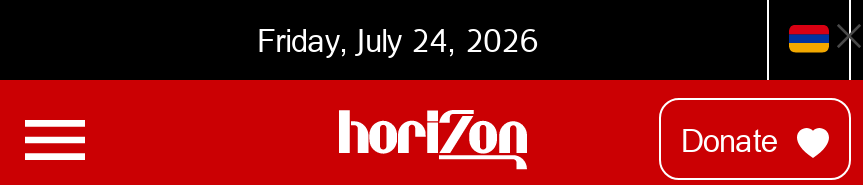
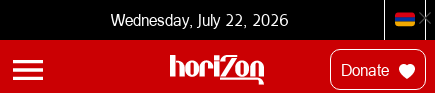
[257,19,537,57] Friday, July 24, 2026 -> [111,9,288,28] Wednesday, July 22, 2026

